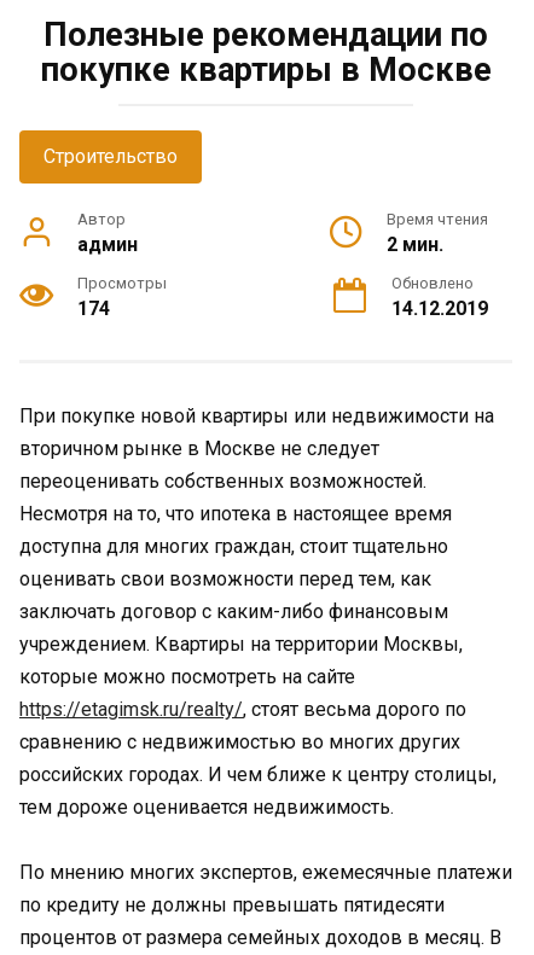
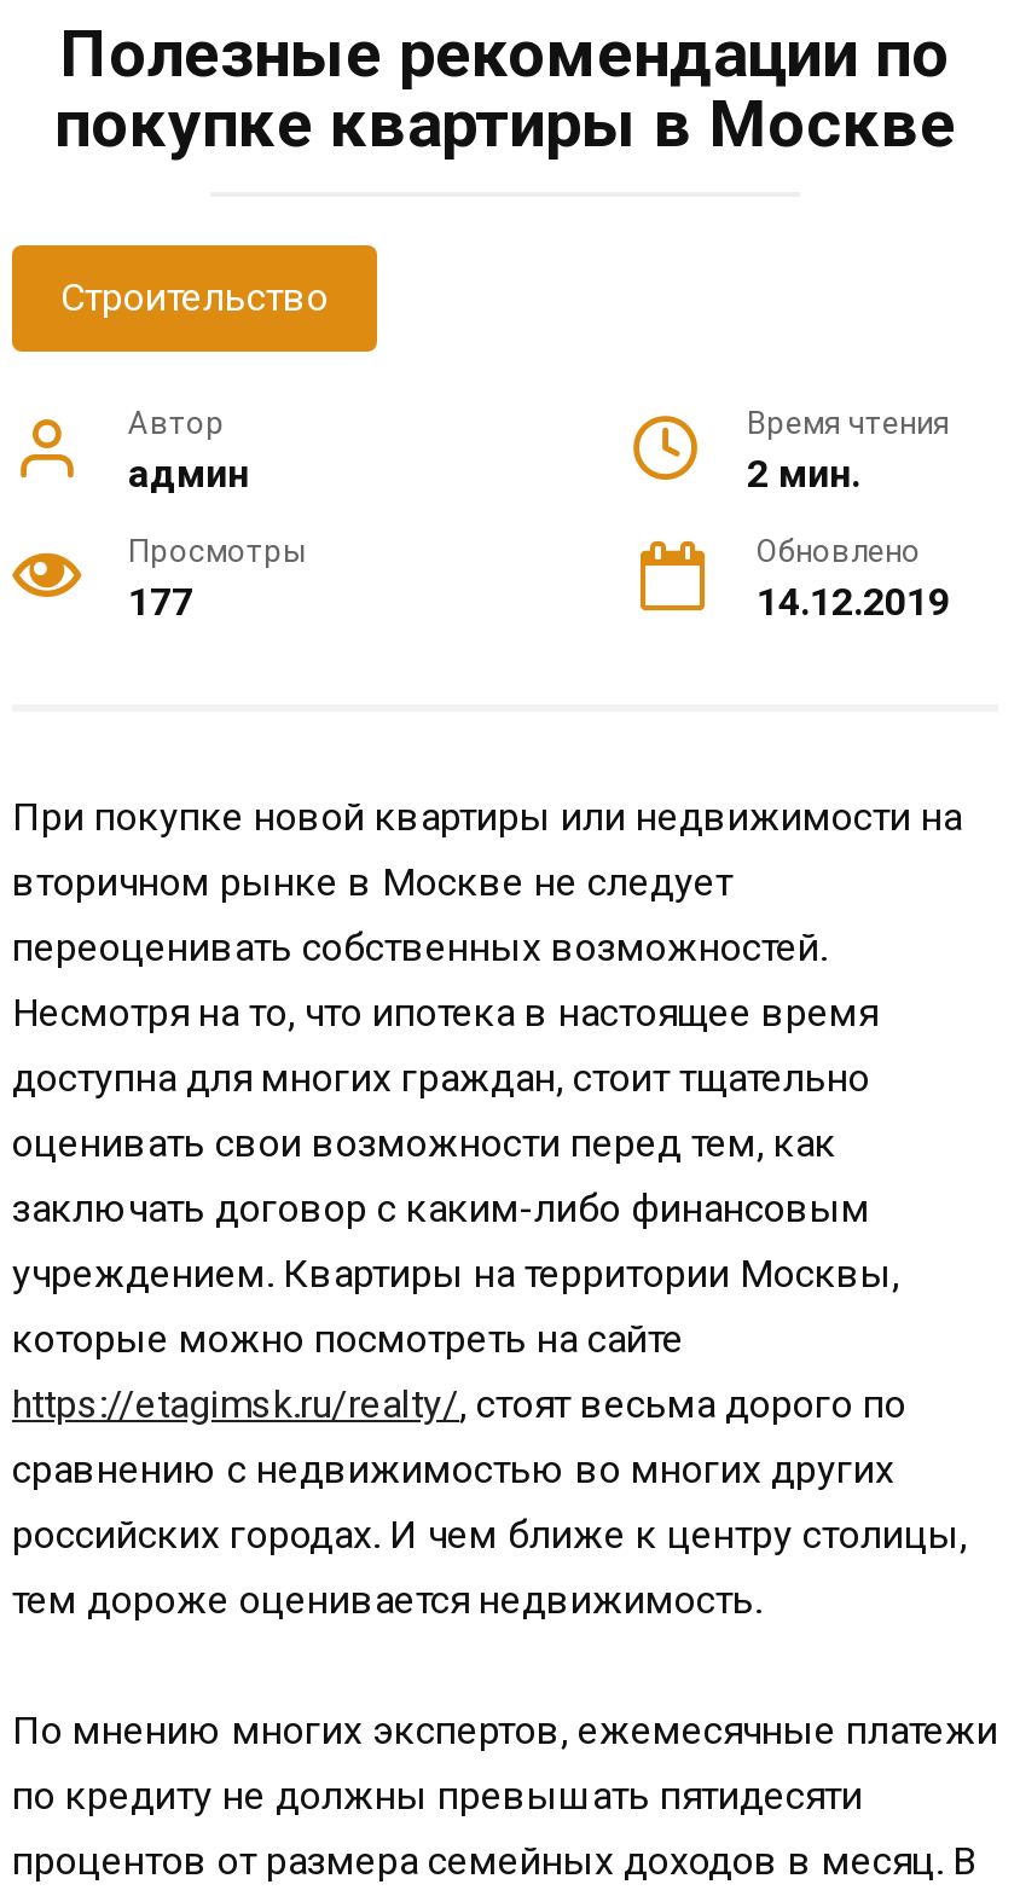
[77,297,110,320] 174 -> [128,579,193,625] 177

